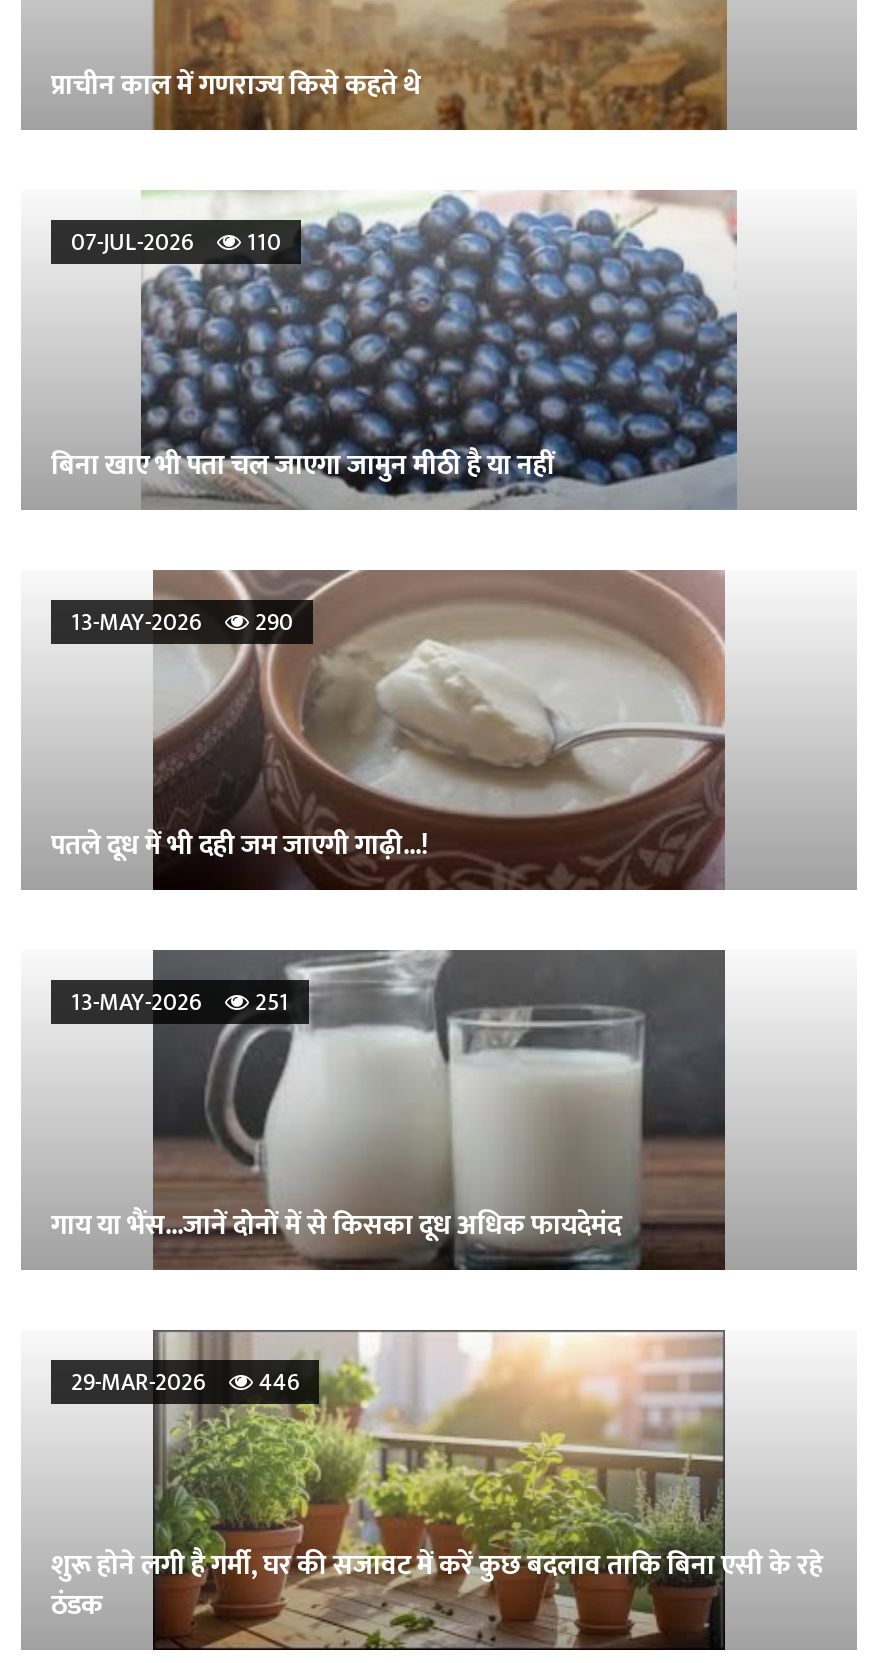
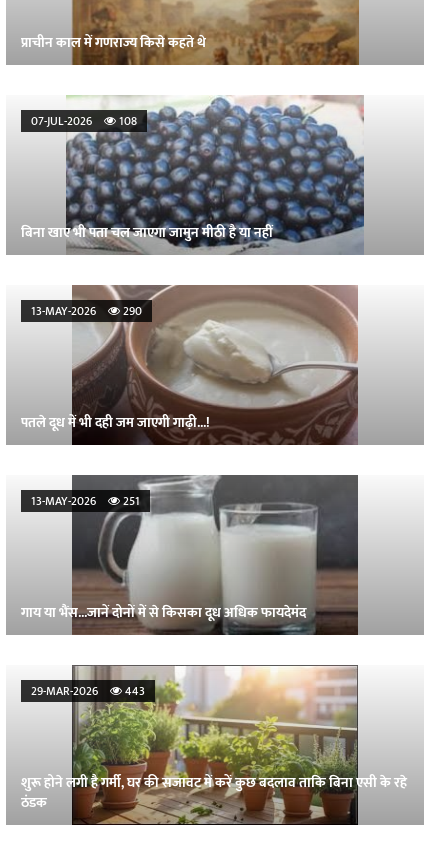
[71,222,281,262] 07-JUL-2026 110 -> [31,111,137,131] 07-JUL-2026 108
[71,1362,299,1402] 29-MAR-2026 446 -> [31,681,145,701] 29-MAR-2026 443

